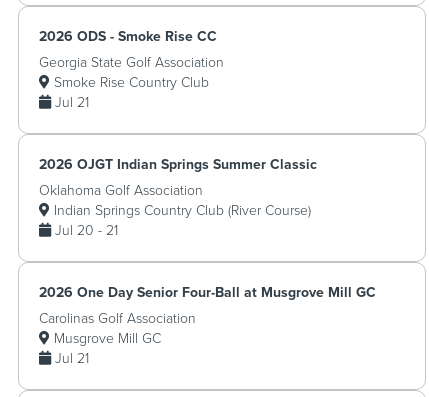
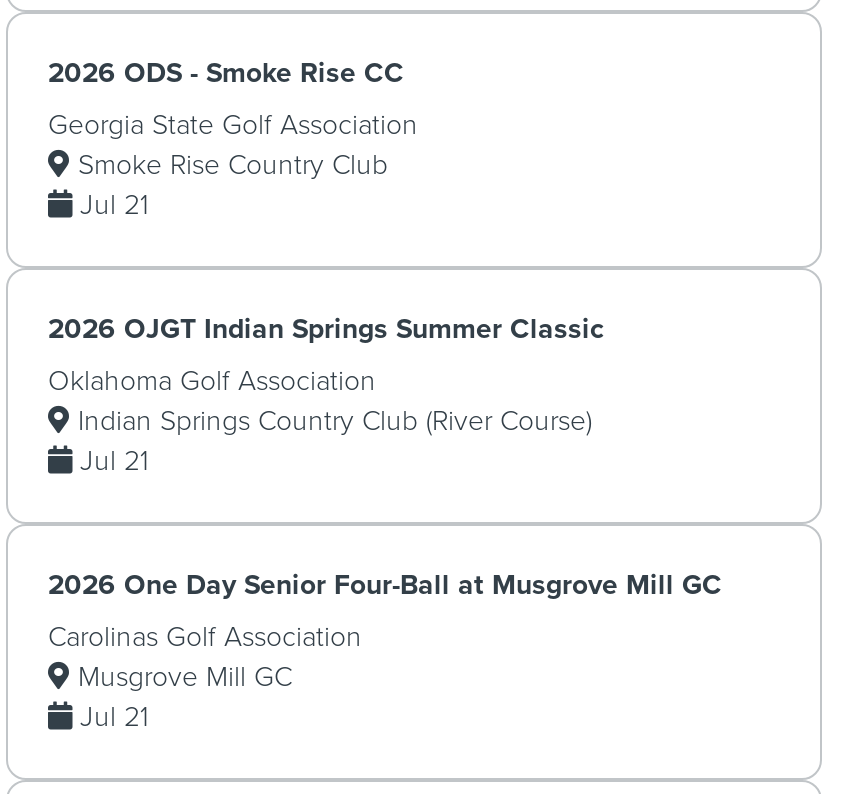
[51,222,118,239] Jul 20 - 21 -> [72,444,148,478] Jul 21

